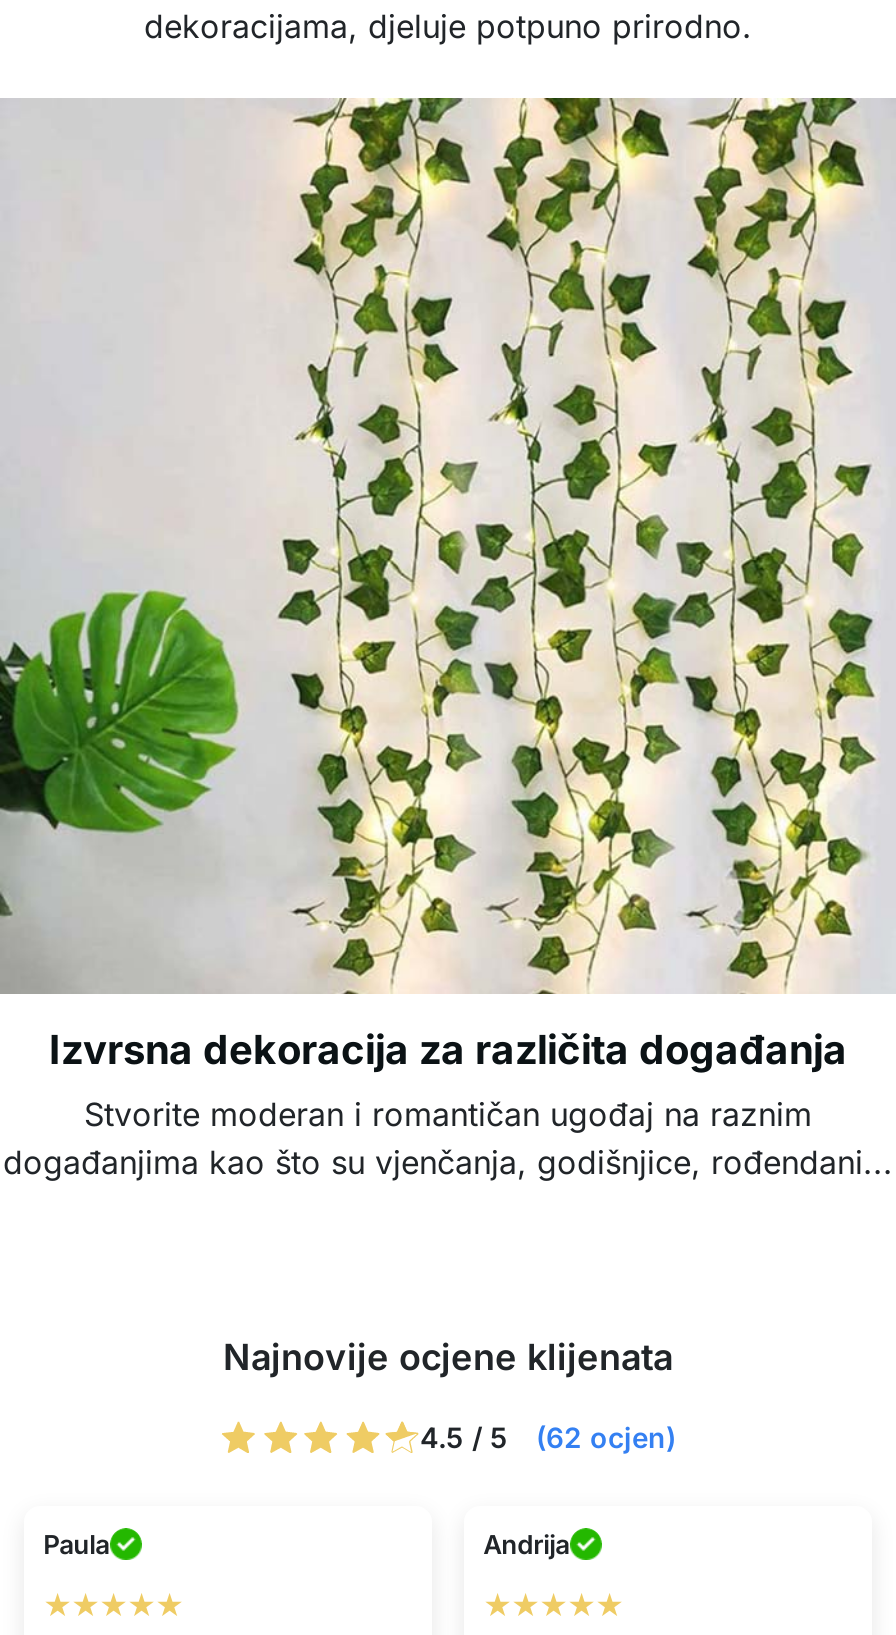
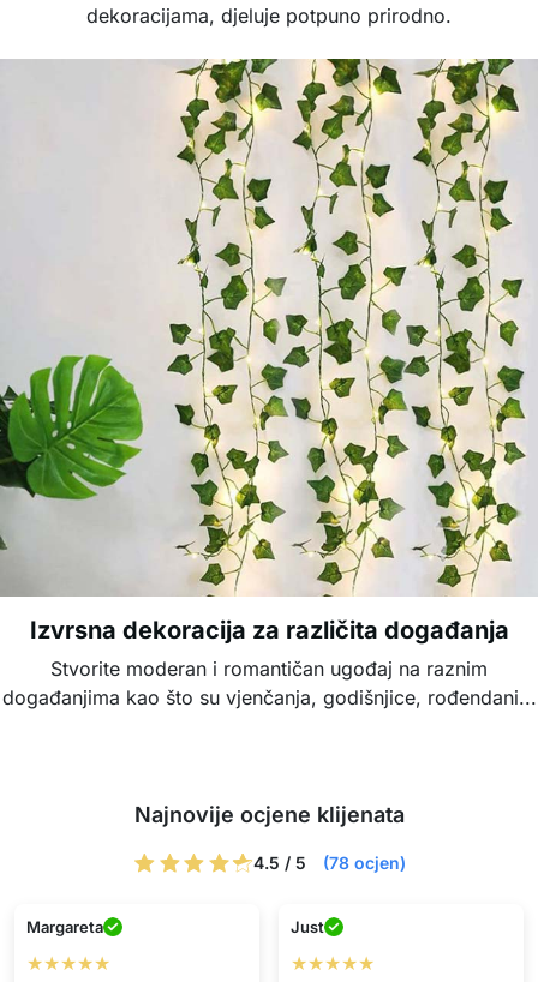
[420,1420,676,1454] 4.5 / 5 (62 ocjen) -> [253,852,405,873] 4.5 / 5 (78 ocjen)
[43,1527,109,1559] Paula -> [26,917,103,936] Margareta
[483,1527,569,1559] Andrija -> [290,917,324,936] Just

